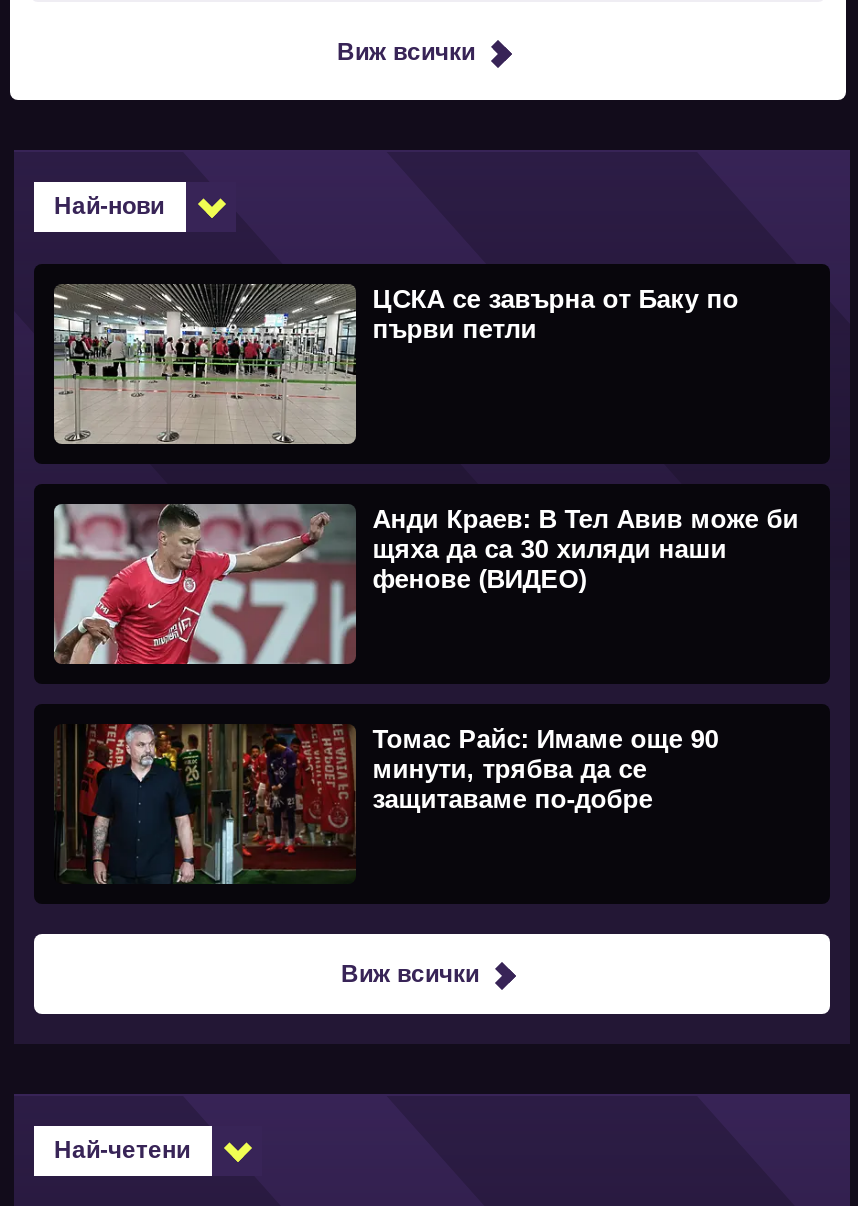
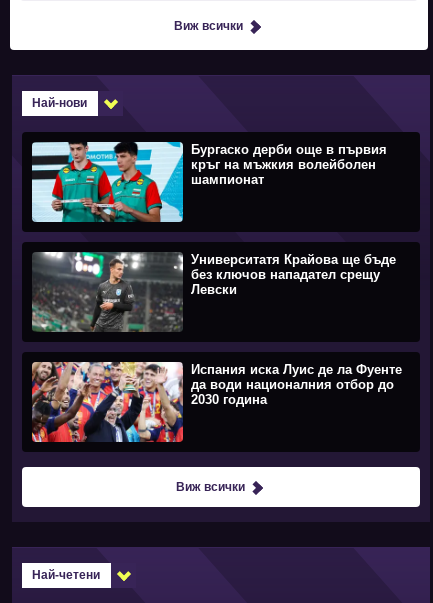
[52,282,738,446] [image] | ЦСКА се завърна от Баку по | първи петли -> [32,141,387,223] [image] | Бургаско дерби още в първия | кръг на мъжкия волейболен | шампионат
[54,504,798,666] [image] | Анди Краев: В Тел Авив може би | щяха да са 30 хиляди наши | фенове (ВИДЕО) -> [32,251,396,332] [image] | Университатя Крайова ще бъде | без ключов нападател срещу | Левски
[54,724,718,884] [image] | Томас Райс: Имаме още 90 | минути, трябва да се | защитаваме по-добре -> [31,361,402,443] [image] | Испания иска Луис де ла Фуенте | да води националния отбор до | 2030 година

